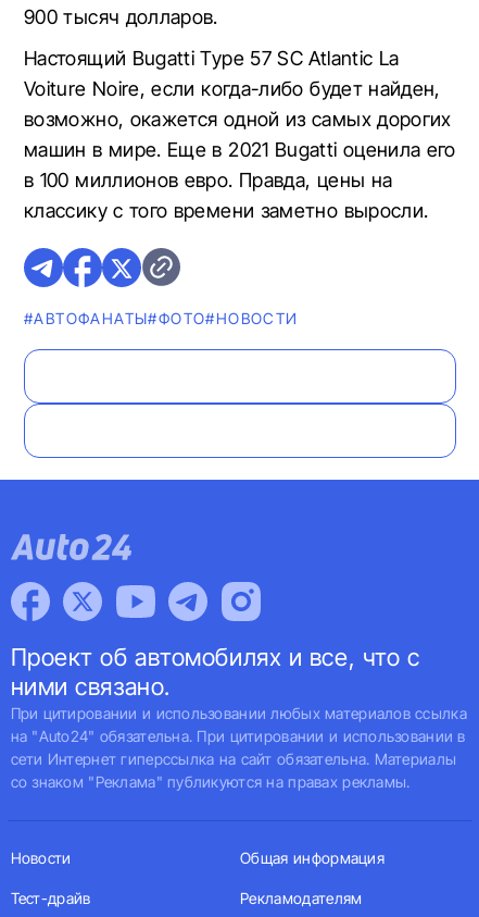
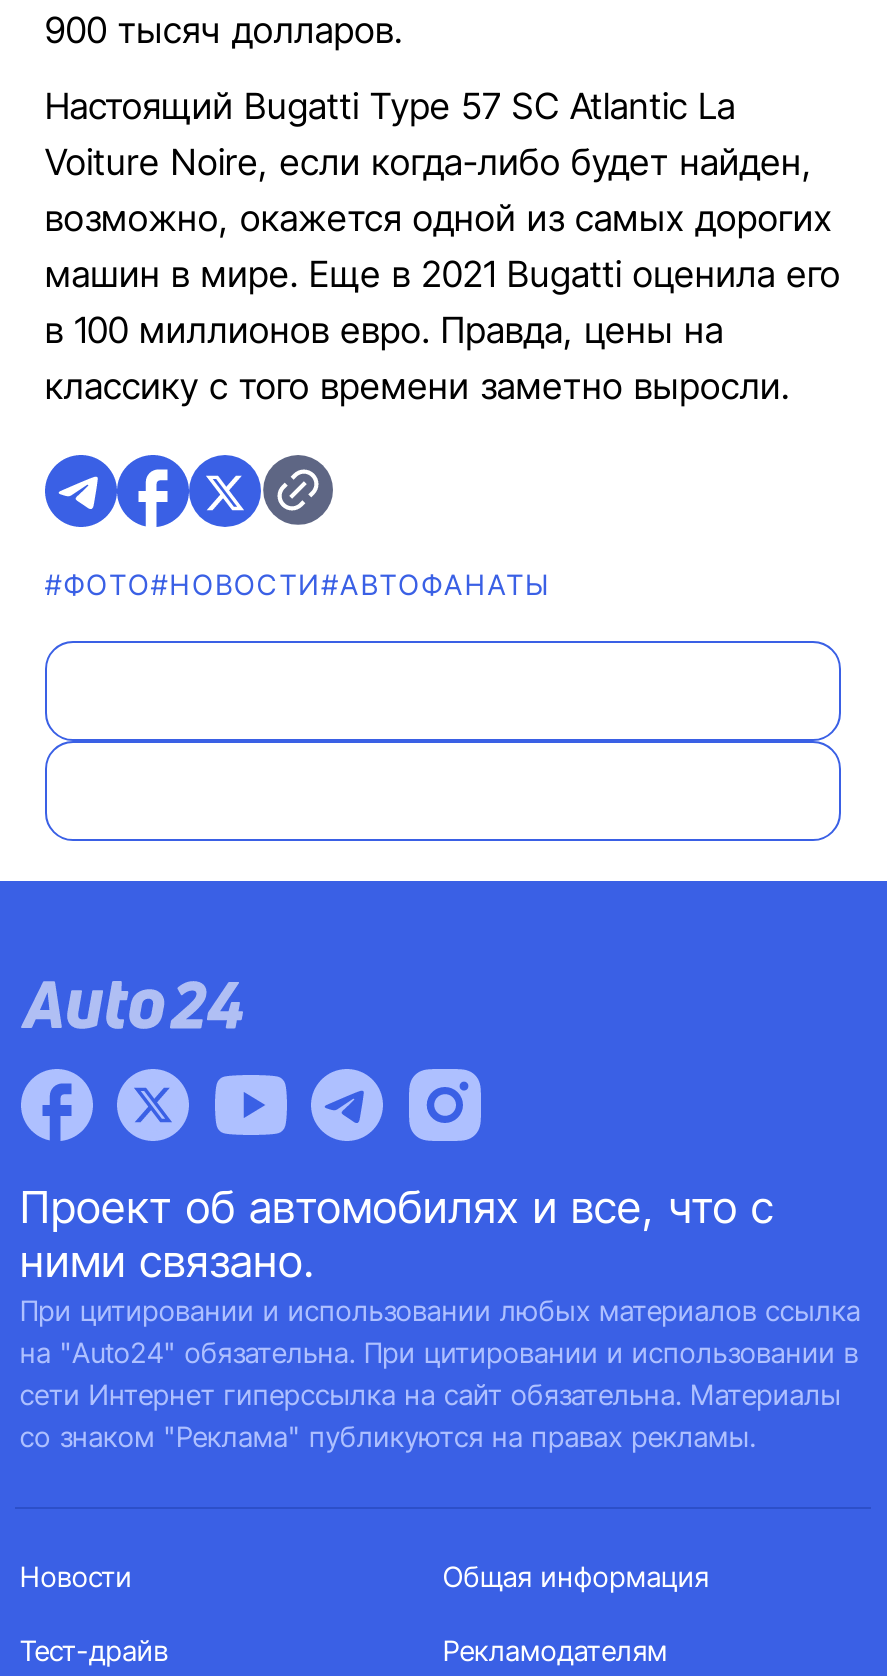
[24,309,298,327] #AВТОФАНАТЫ#ФОТО#НОВОСТИ -> [45,567,550,601] #ФОТО#НОВОСТИ#AВТОФАНАТЫ

